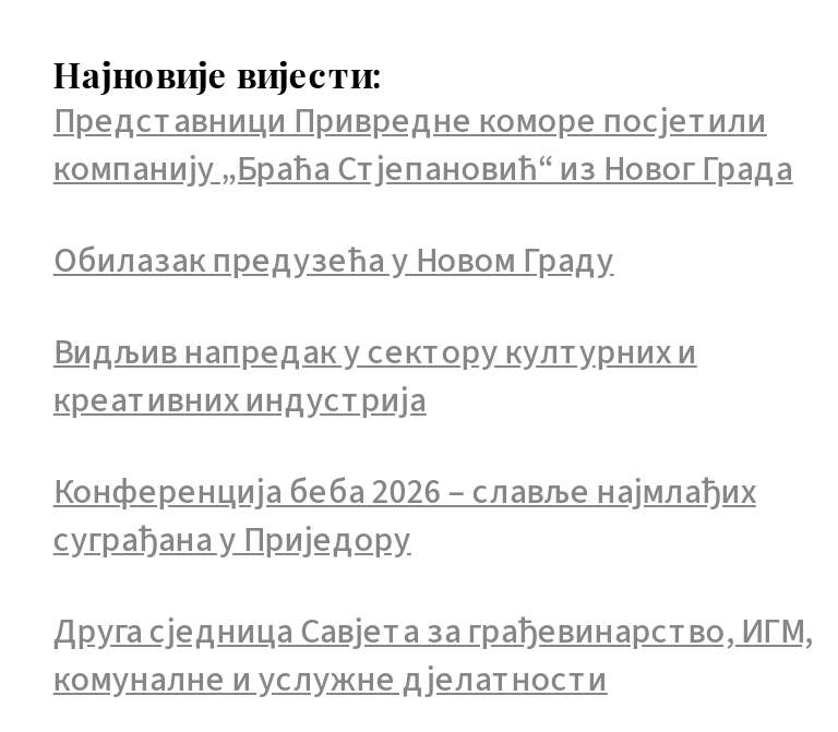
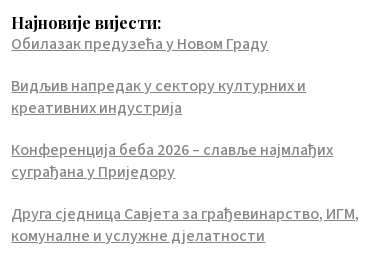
[53,98,793,194] Представници Привредне коморе посјетили | компанију „Браћа Стјепановић“ из Новог Града -> none

